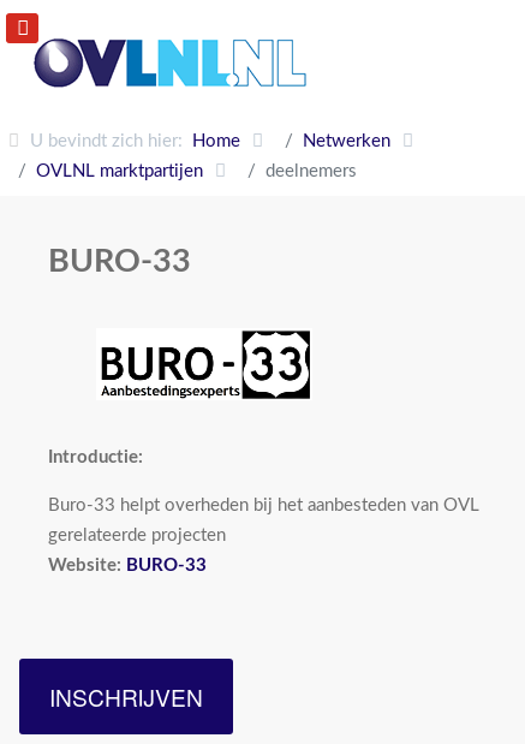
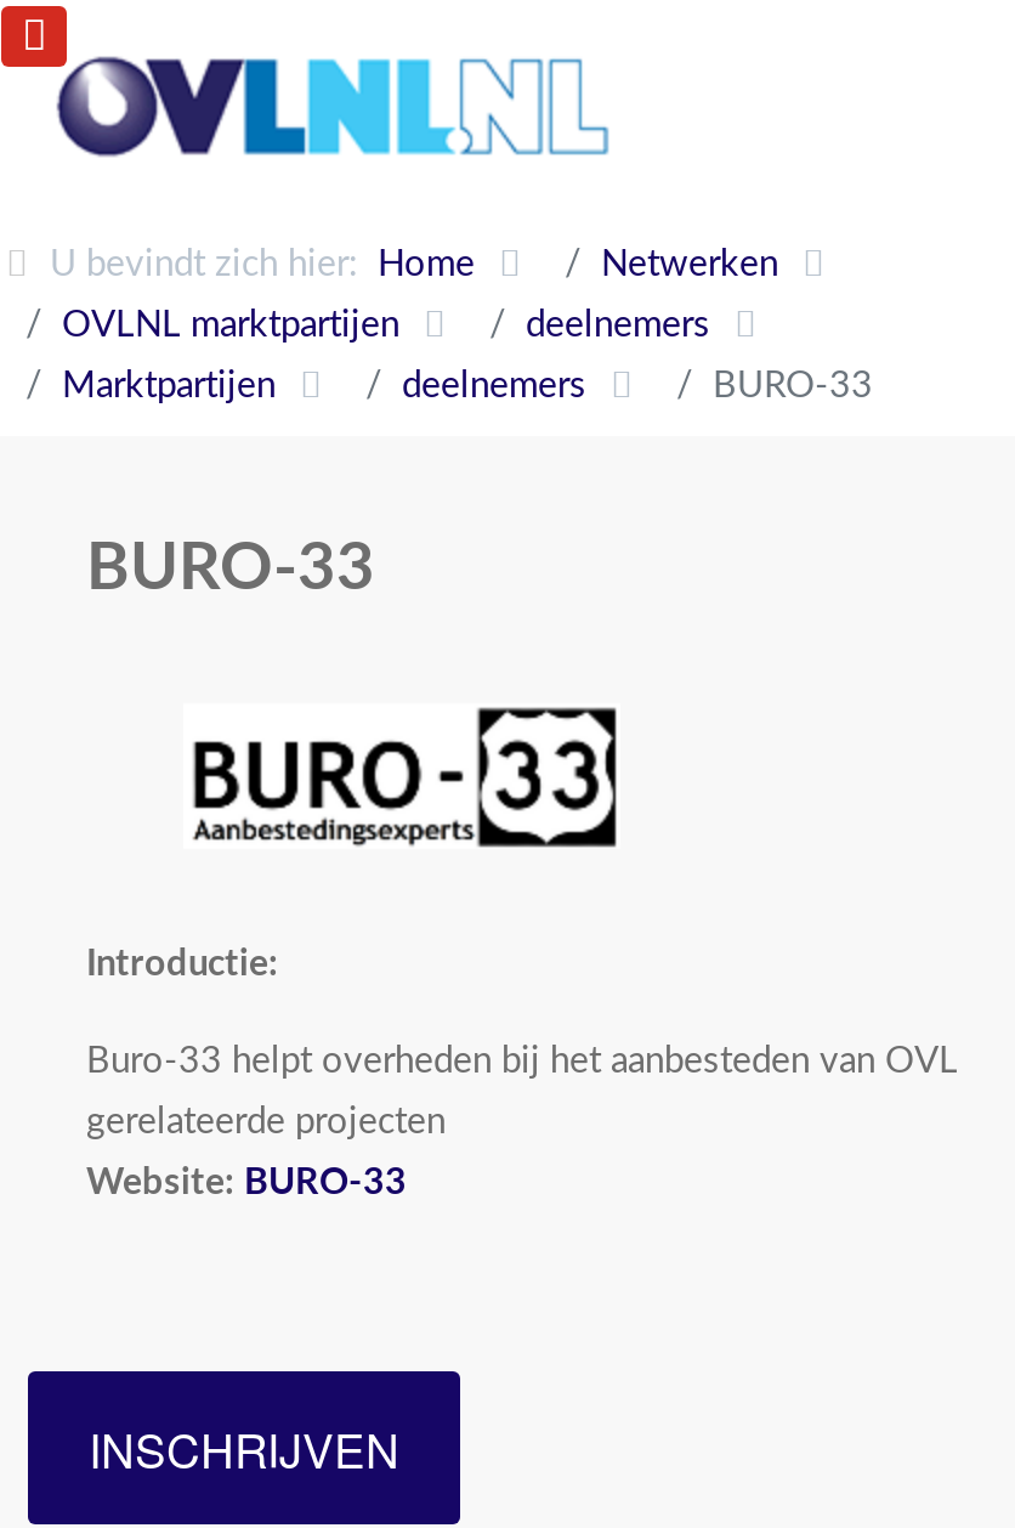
none -> [62,368,873,404] Marktpartijen | deelnemers | BURO-33

